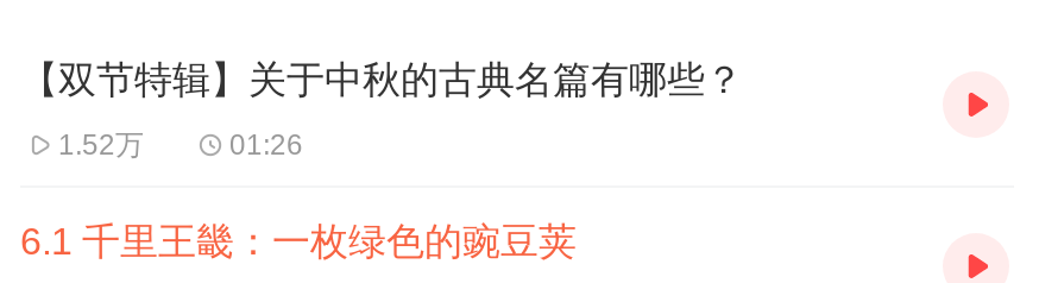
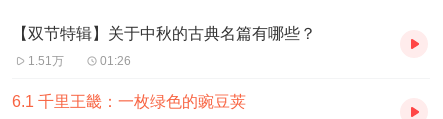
[58,128,144,161] 1.52万 -> [28,54,64,68] 1.51万

